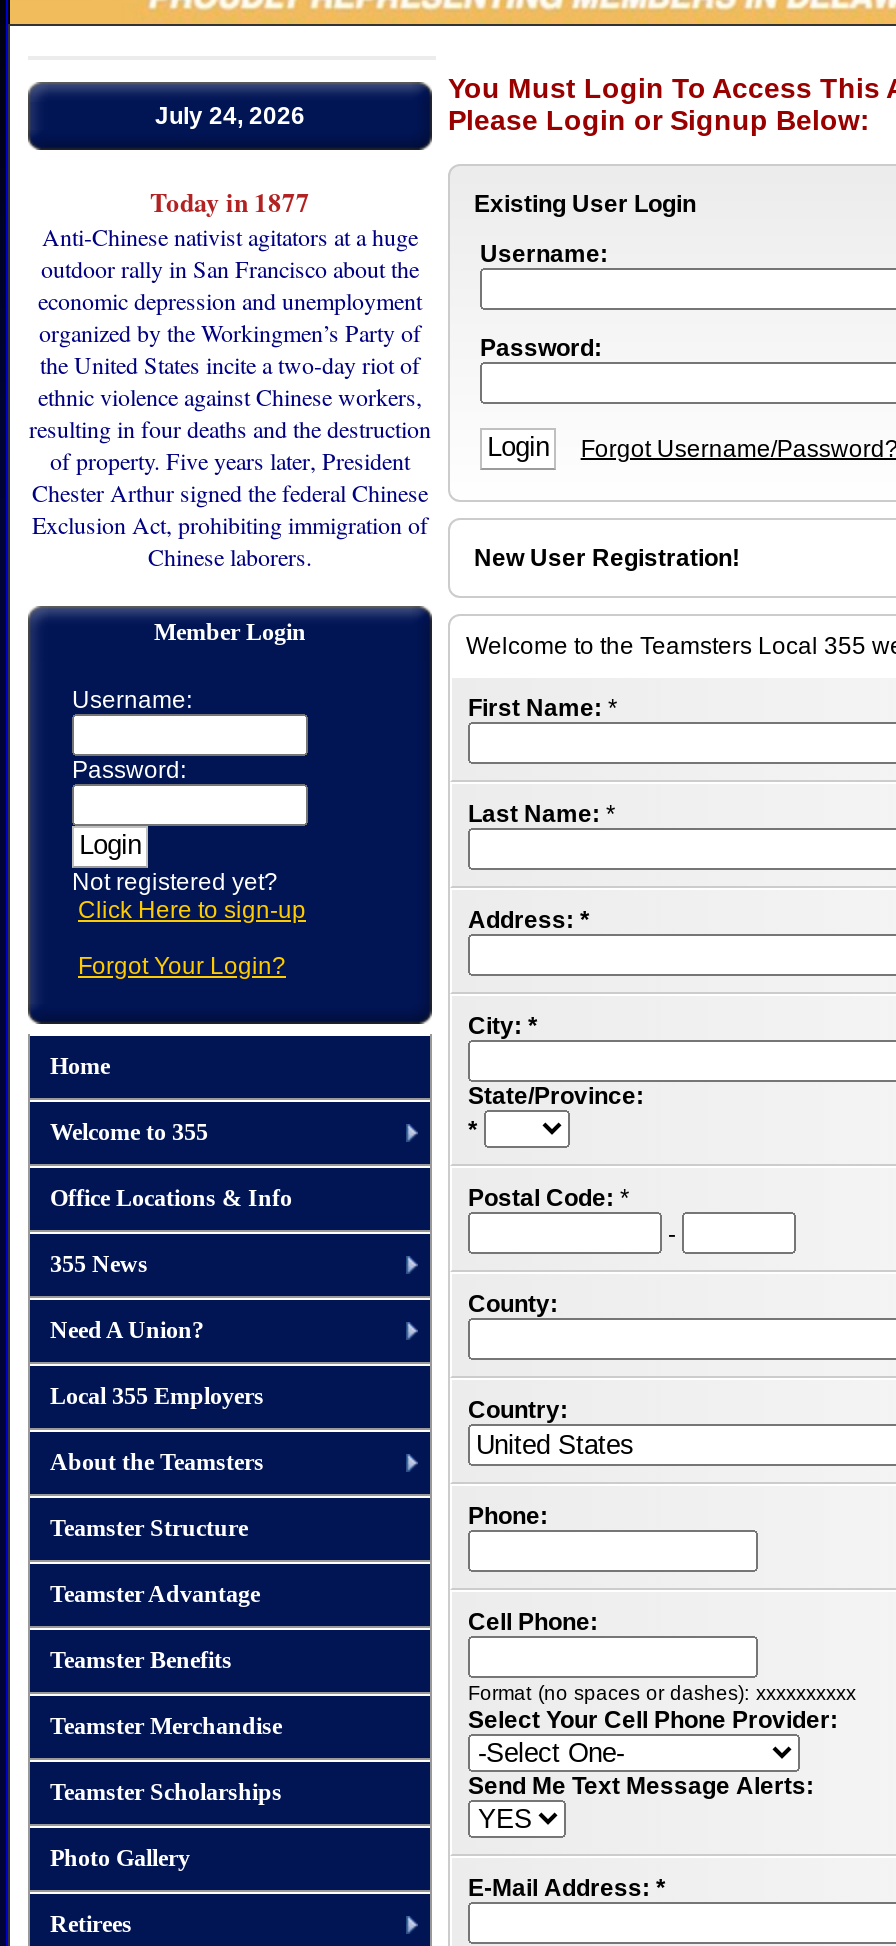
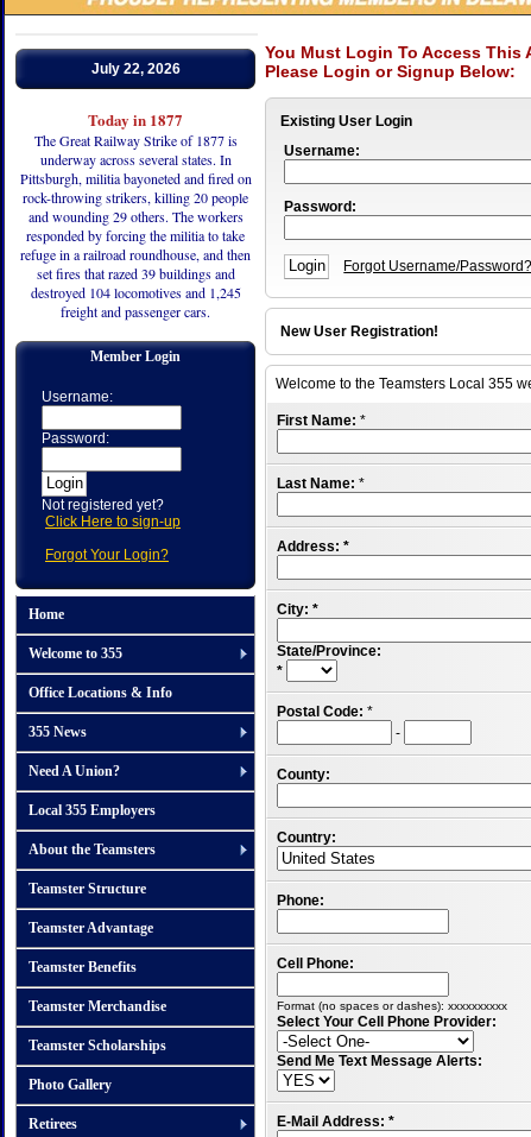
[155,102,305,130] July 24, 2026 -> [91,61,180,77] July 22, 2026
[29,220,431,572] Anti-Chinese nativist agitators at a huge | outdoor rally in San Francisco about the | economic depression and unemployment | organized by the Workingmen’s Party of | the United States incite a two-day riot of | ethnic violence against Chinese workers, | resulting in four deaths and the destruction | of property. Five years later, President | Chester Arthur signed the federal Chinese | Exclusion Act, prohibiting immigration of | Chinese laborers. -> [20,131,251,321] The Great Railway Strike of 1877 is | underway across several states. In | Pittsburgh, militia bayoneted and fired on | rock-throwing strikers, killing 20 people | and wounding 29 others. The workers | responded by forcing the militia to take | refuge in a railroad roundhouse, and then | set fires that razed 39 buildings and | destroyed 104 locomotives and 1,245 | freight and passenger cars.

